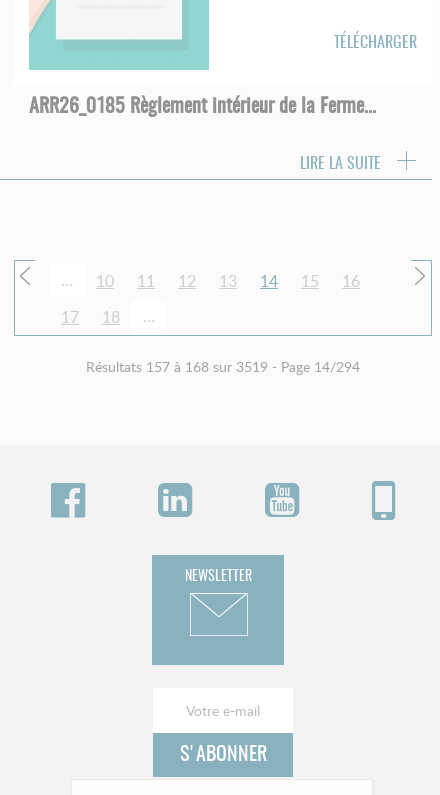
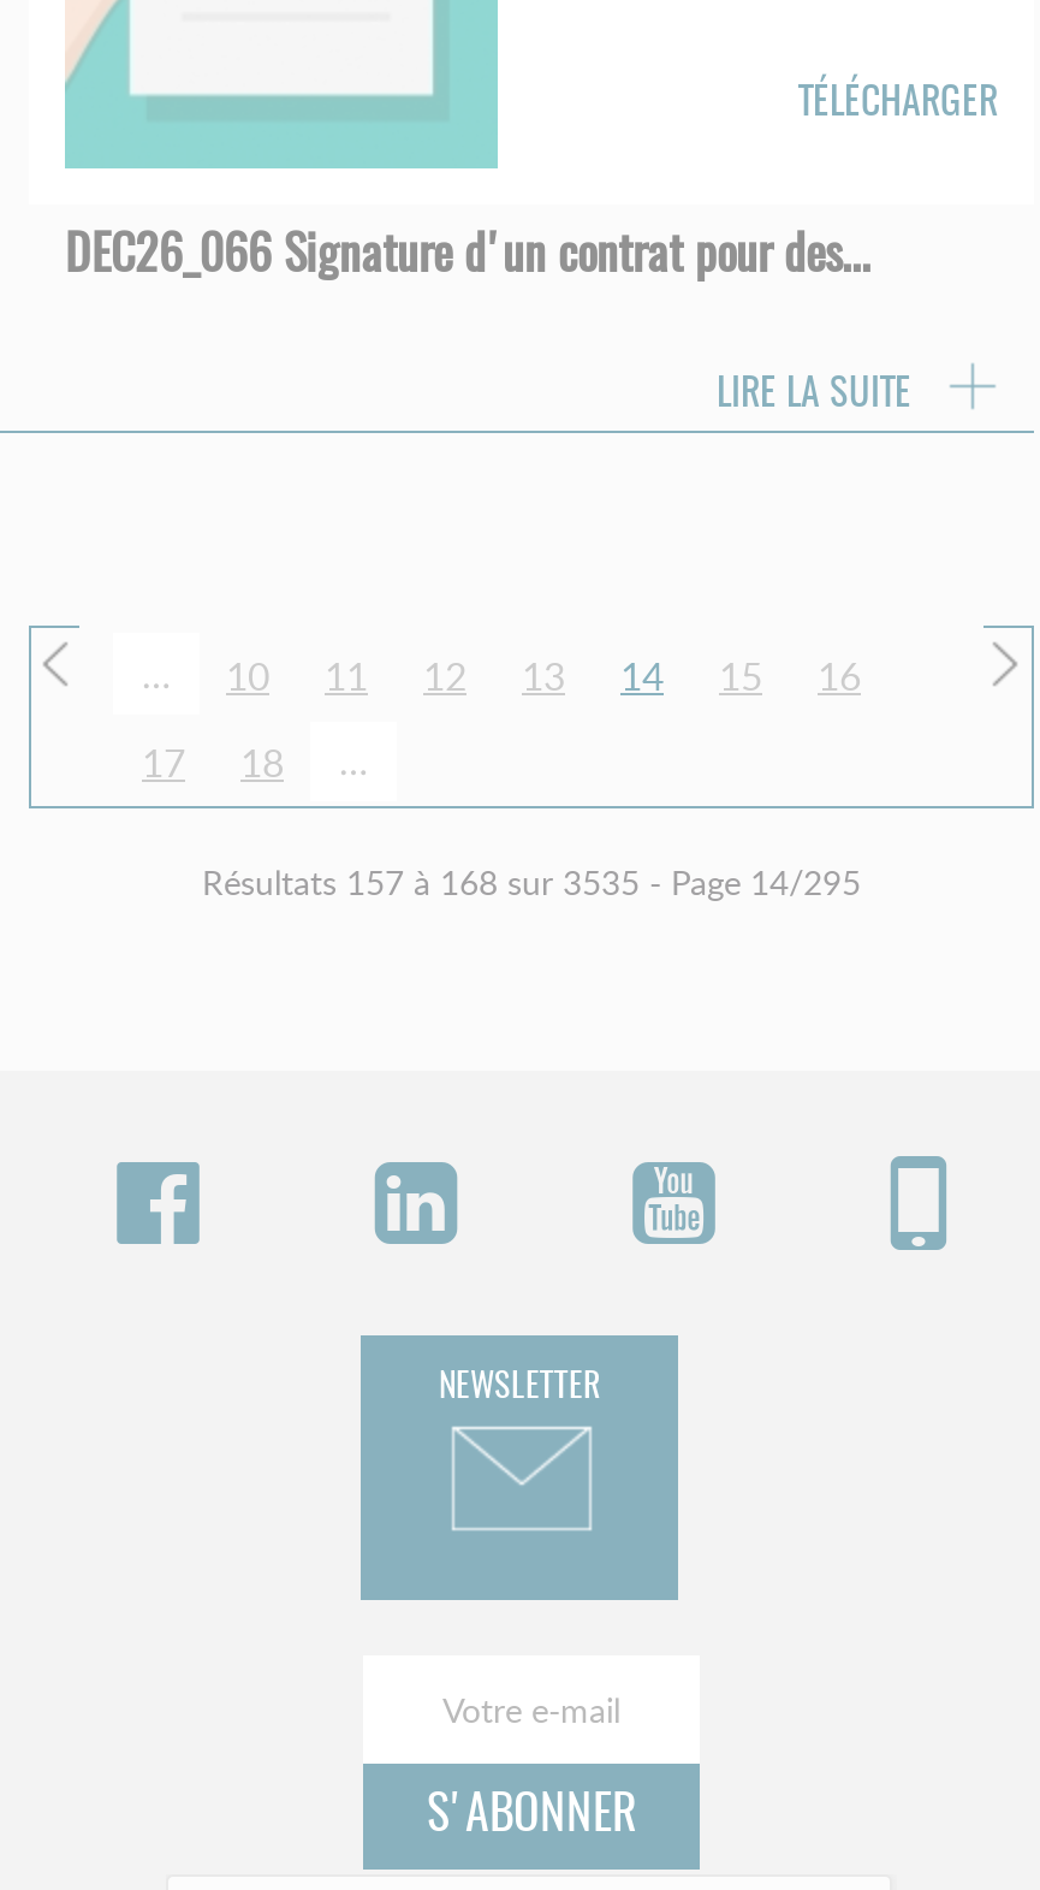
[29,97,376,117] ARR26_0185 Règlement intérieur de la Ferme... -> [65,234,870,282] DEC26_066 Signature d'un contrat pour des...
[86,357,360,376] Résultats 157 à 168 sur 3519 - Page 14/294 -> [202,860,861,906] Résultats 157 à 168 sur 3535 - Page 14/295

